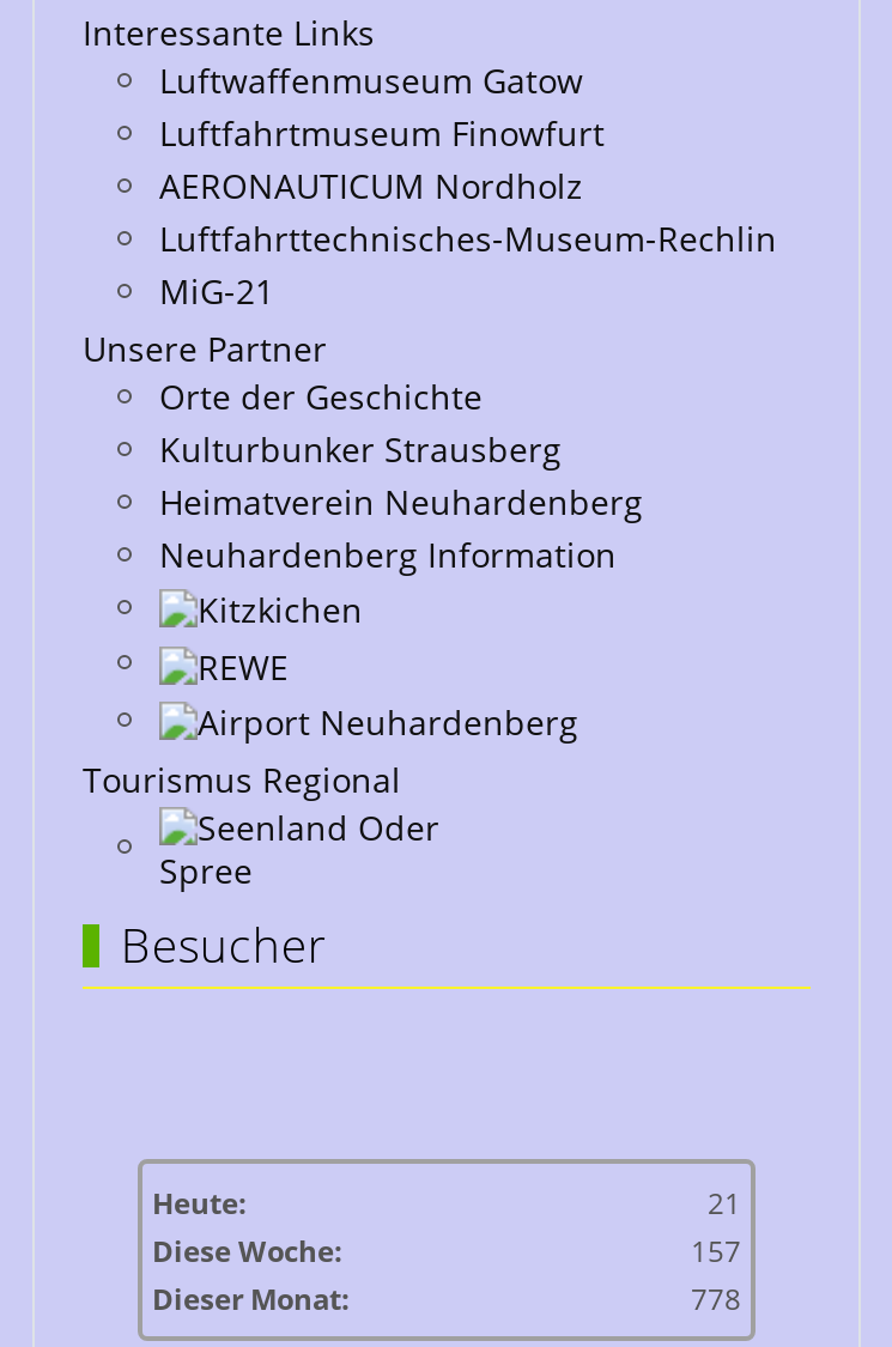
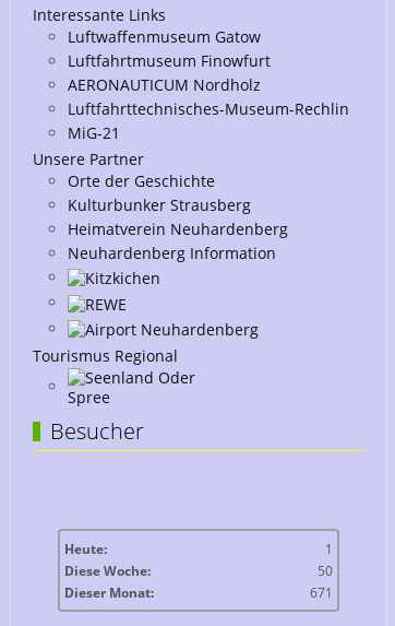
[708,1183,741,1221] 21 -> [325,540,333,557] 1
[691,1231,741,1269] 157 -> [318,561,333,579] 50
[691,1279,741,1317] 778 -> [310,583,333,601] 671

